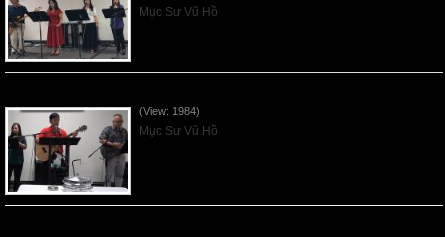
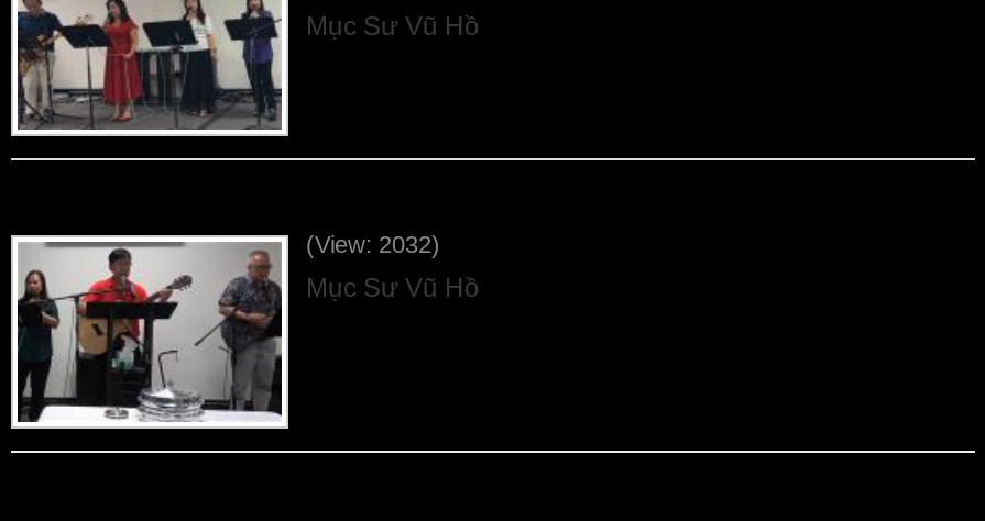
[139,105,200,117] (View: 1984) -> [306,231,440,257] (View: 2032)

